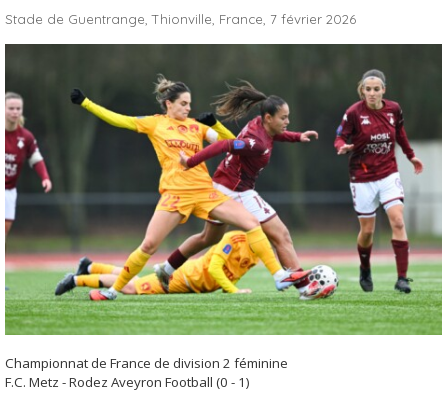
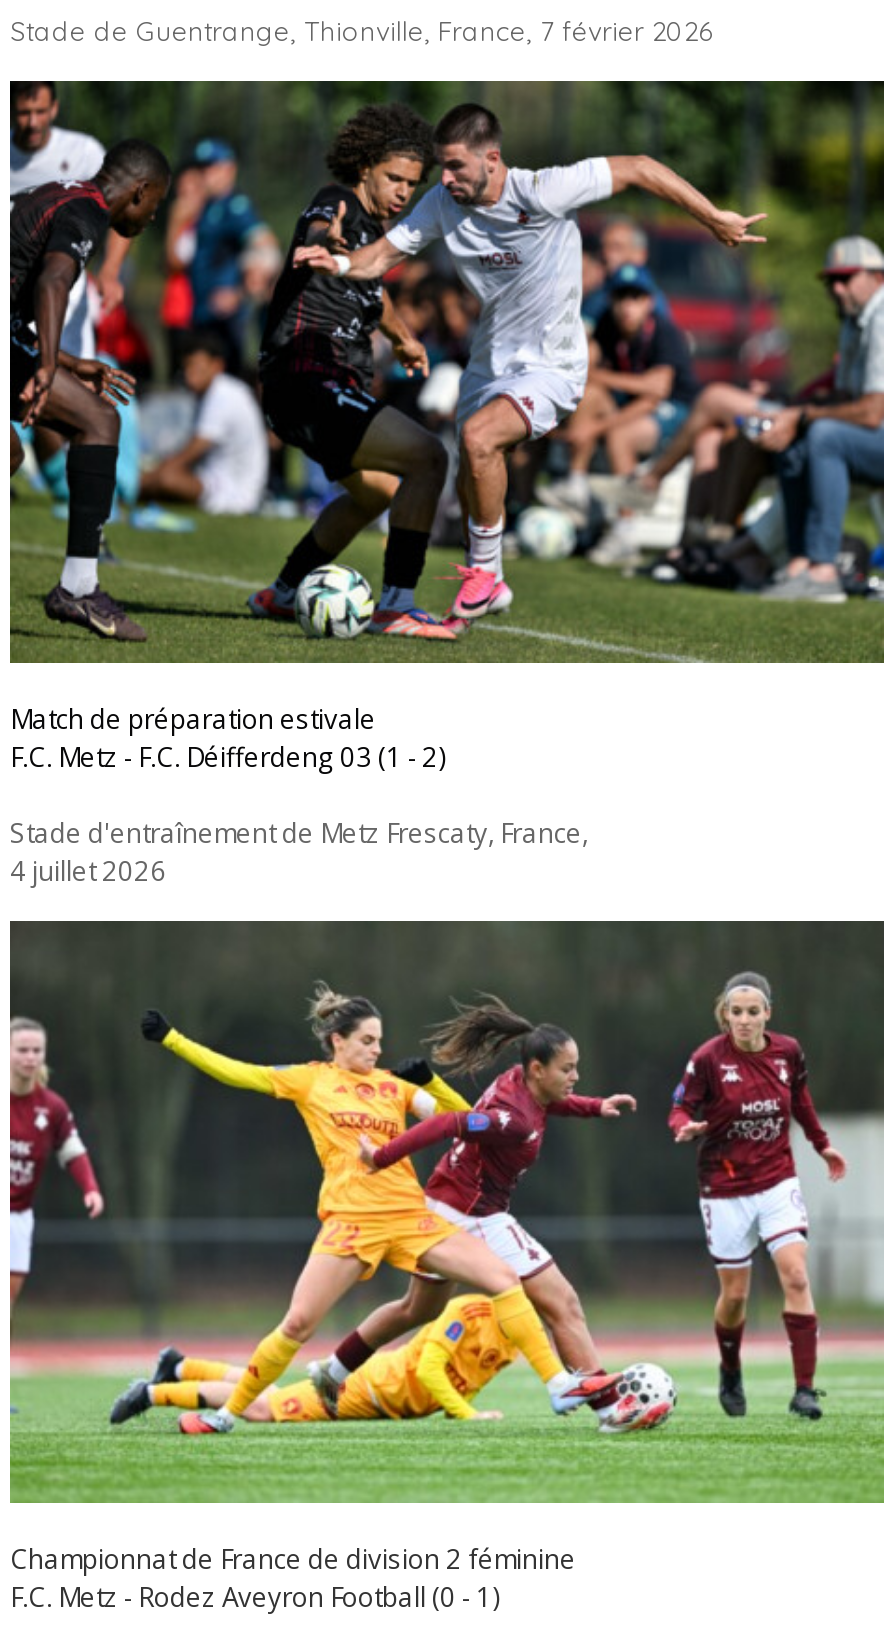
none -> [8,81,886,889] [image] | Match de préparation estivale | F.C. Metz - F.C. Déifferdeng 03 (1 - 2) | Stade d'entraînement de Metz Frescaty, France, | 4 juillet 2026

